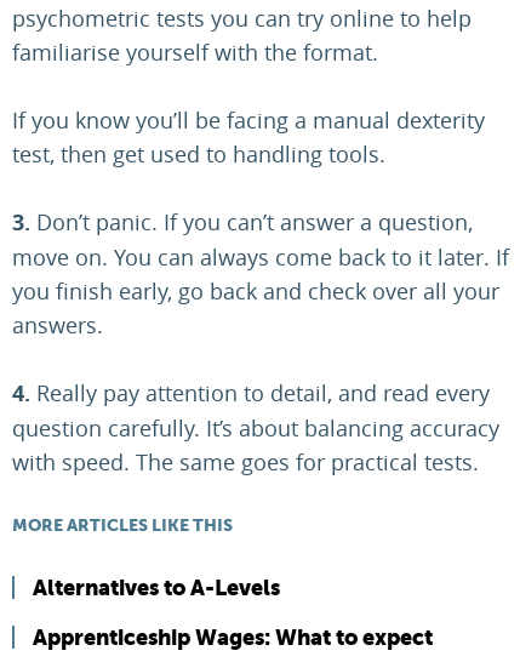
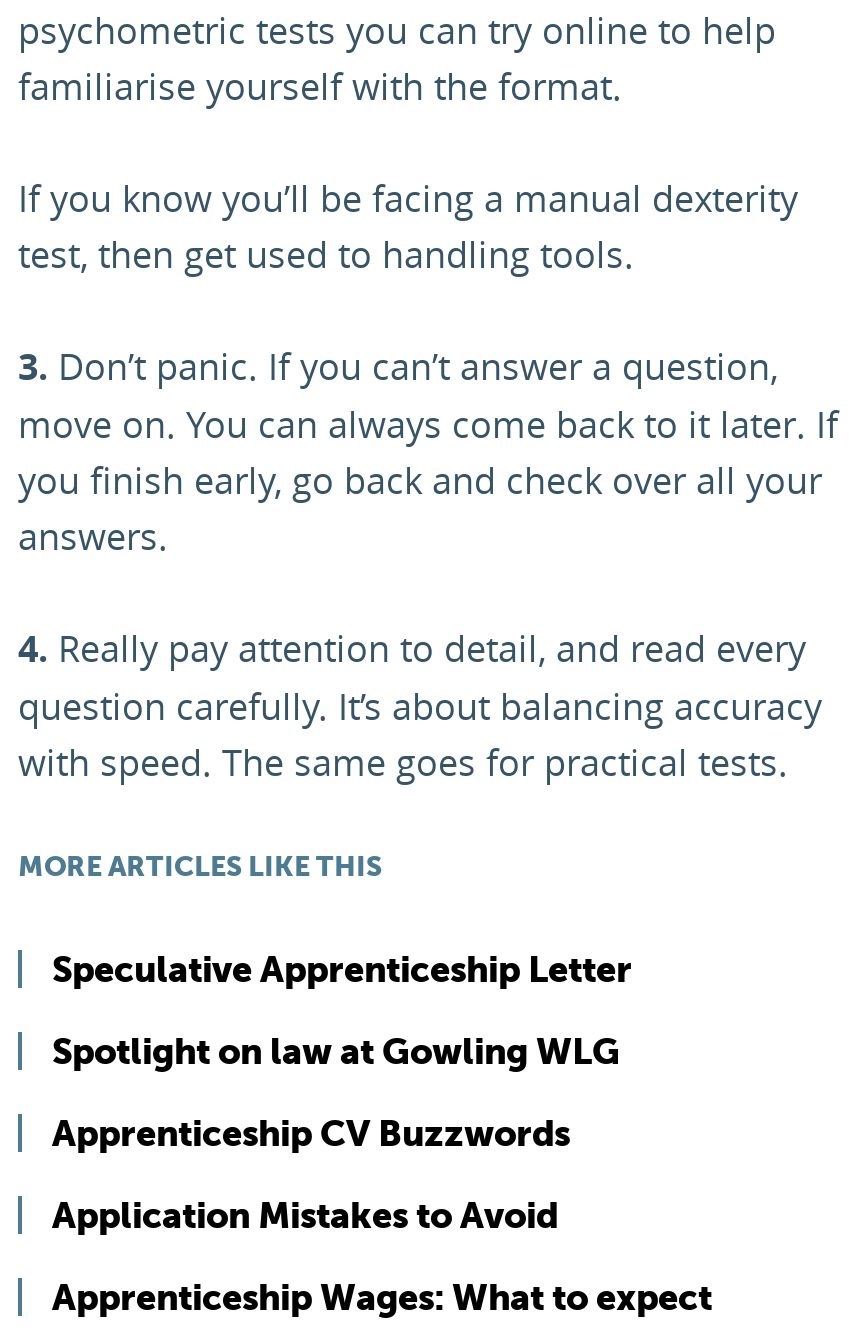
[33,575,280,600] Alternatives to A-Levels -> [52,948,632,1236] Speculative Apprenticeship Letter | Spotlight on law at Gowling WLG | Apprenticeship CV Buzzwords | Application Mistakes to Avoid

